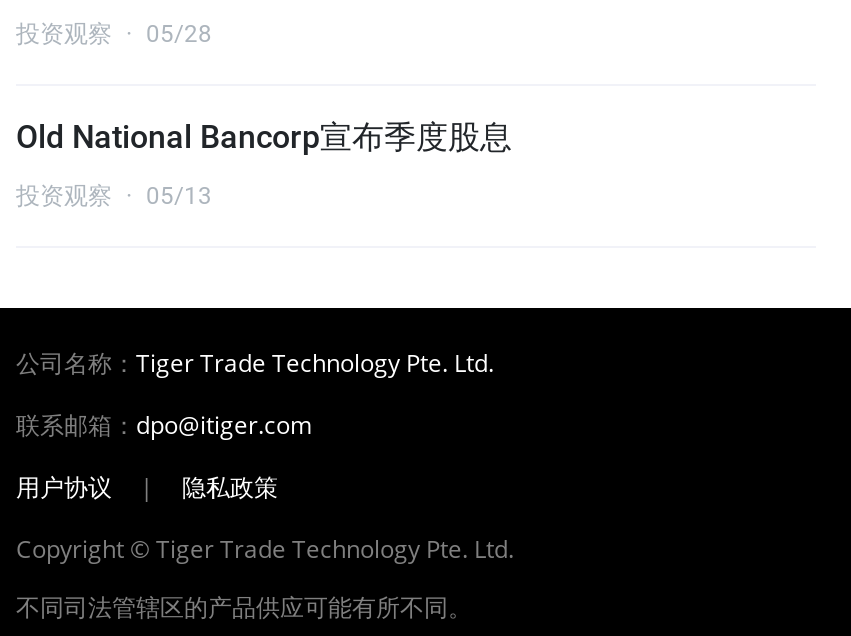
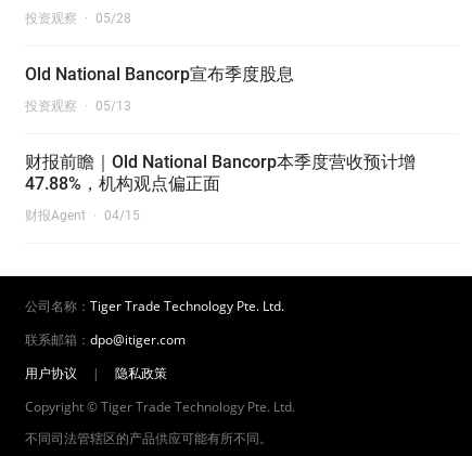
none -> [25,151,416,223] 财报前瞻｜Old National Bancorp本季度营收预计增 | 47.88%，机构观点偏正面 | 财报Agent · 04/15

